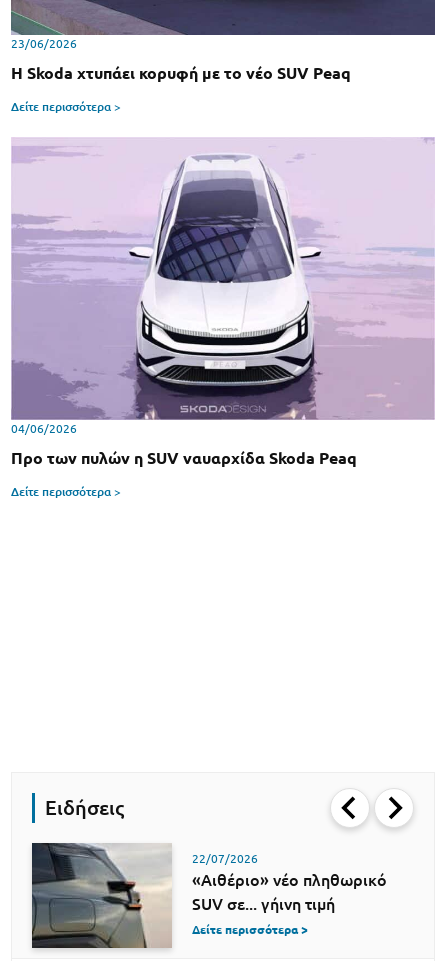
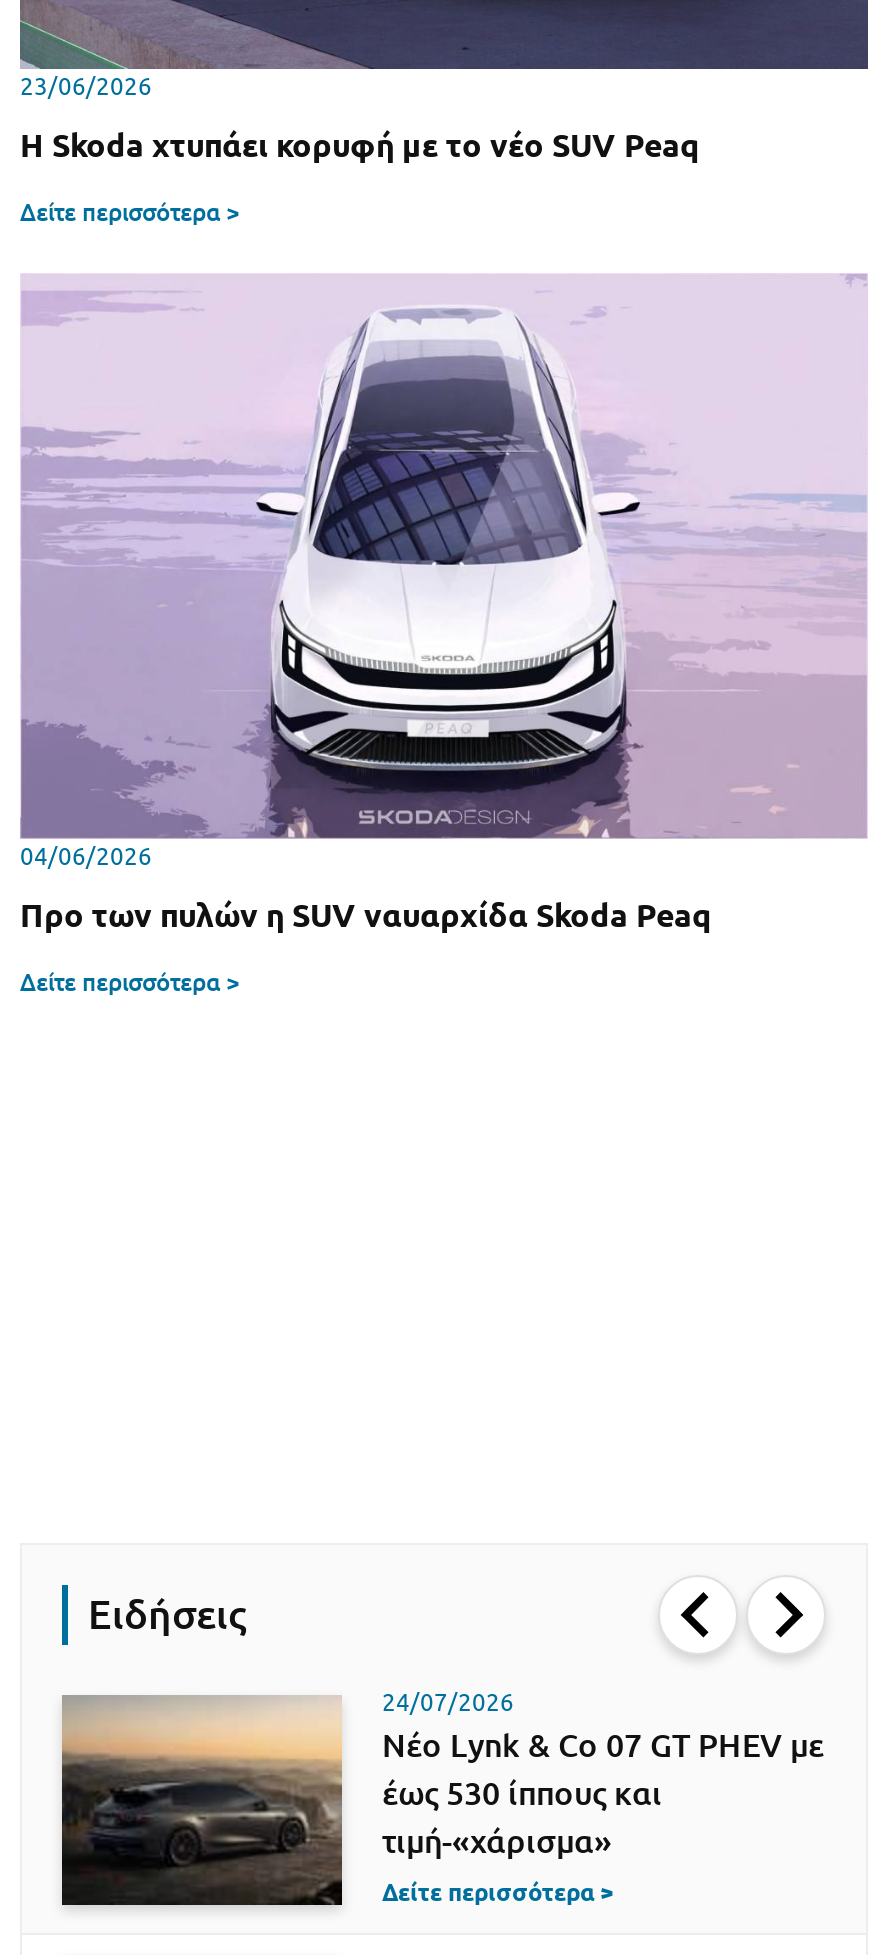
[31,842,387,950] [image] | 22/07/2026 | «Αιθέριο» νέο πληθωρικό | SUV σε... γήινη τιμή -> [60,1690,824,1932] [image] | 24/07/2026 | Νέο Lynk & Co 07 GT PHEV με | έως 530 ίππους και | τιμή-«χάρισμα»

